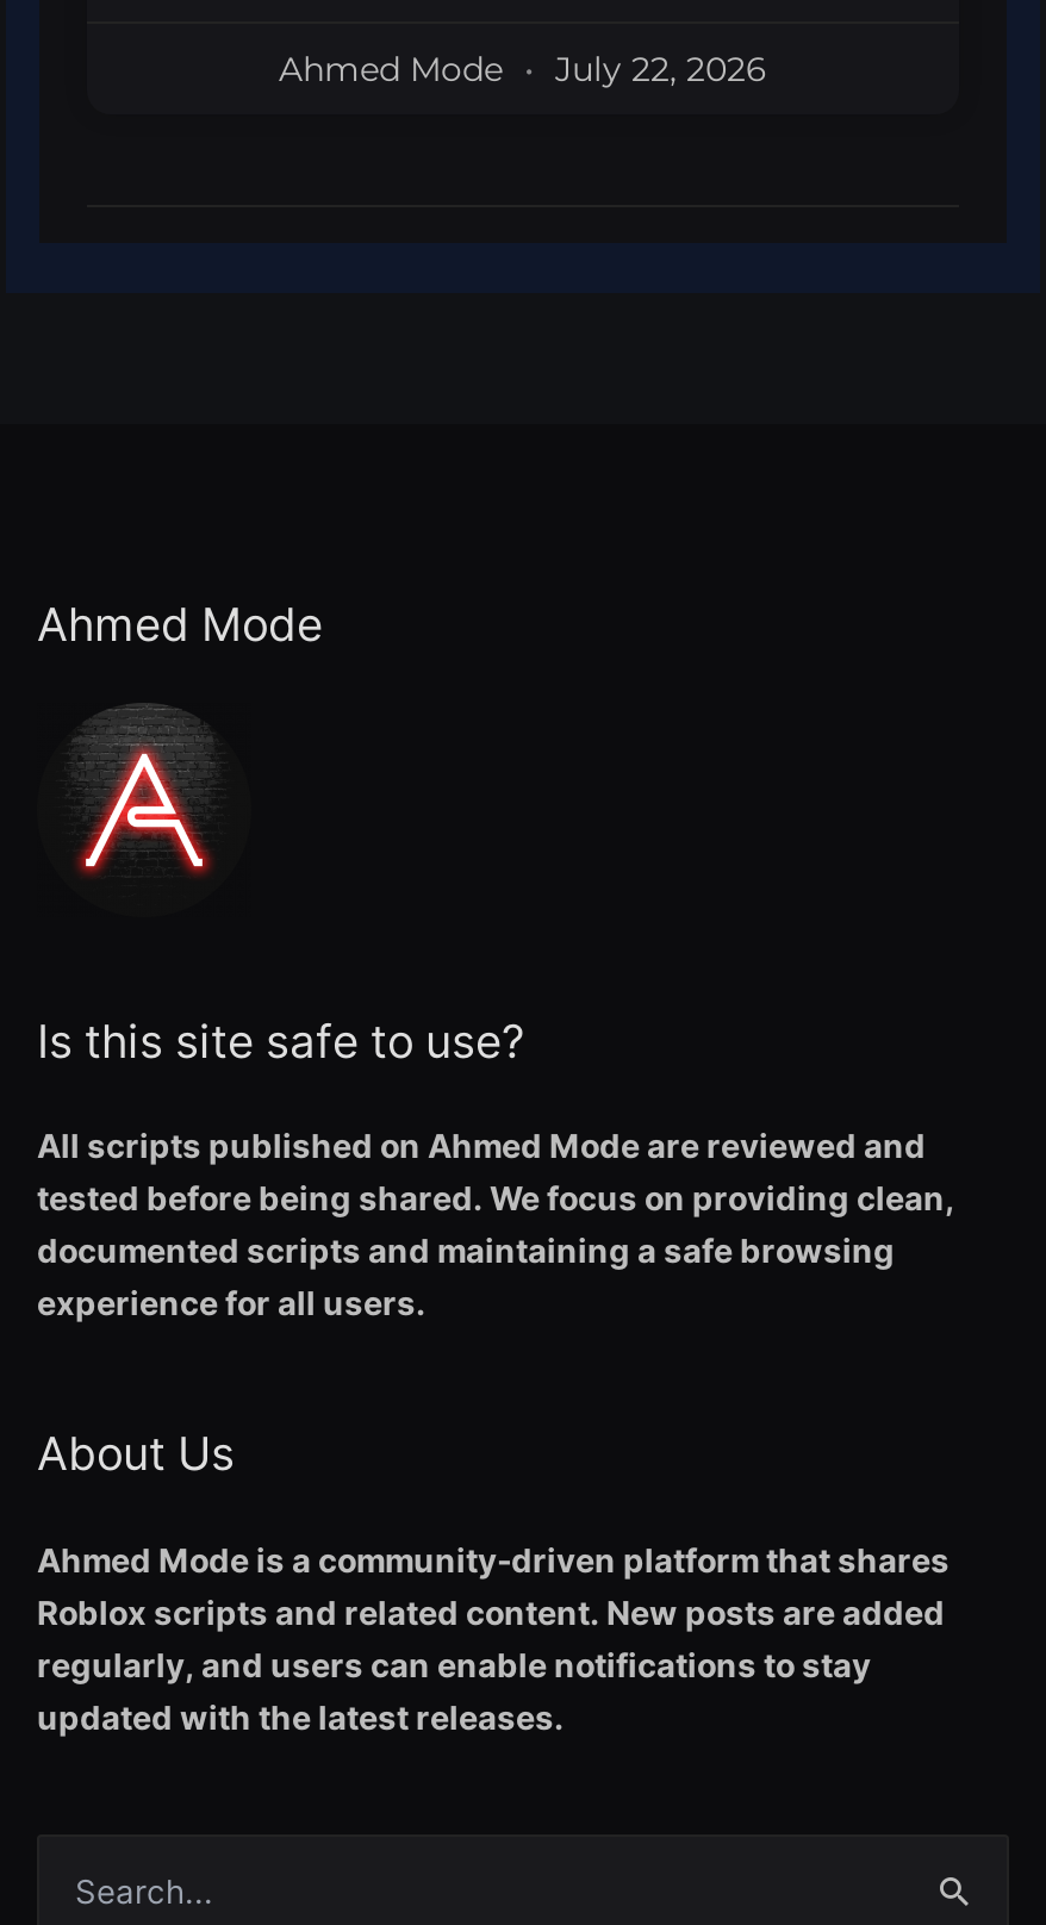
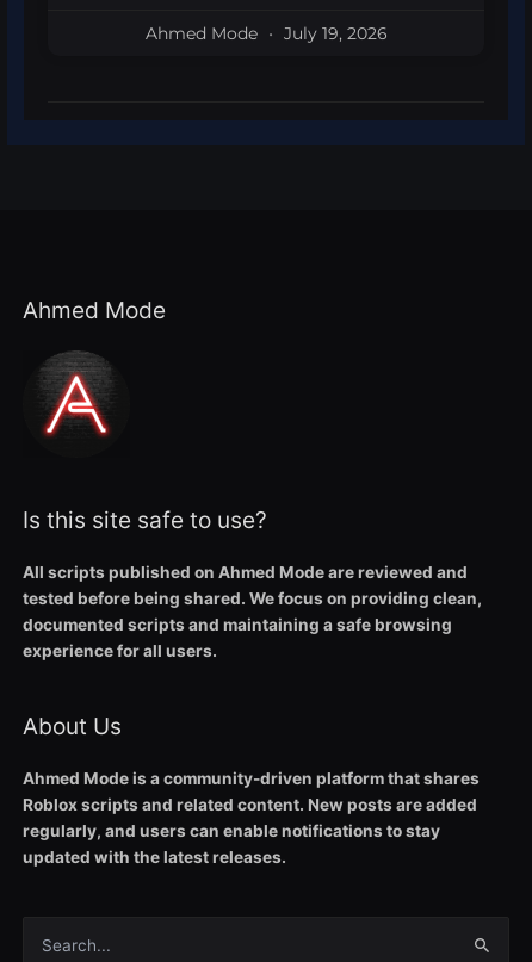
[279,48,767,91] Ahmed Mode July 22, 2026 -> [145,23,387,44] Ahmed Mode July 19, 2026

